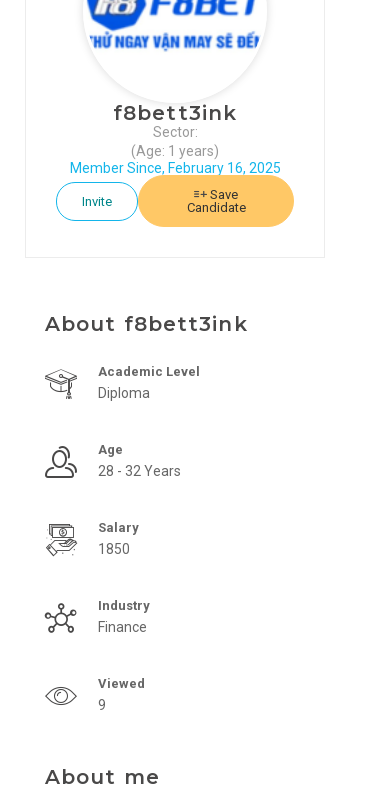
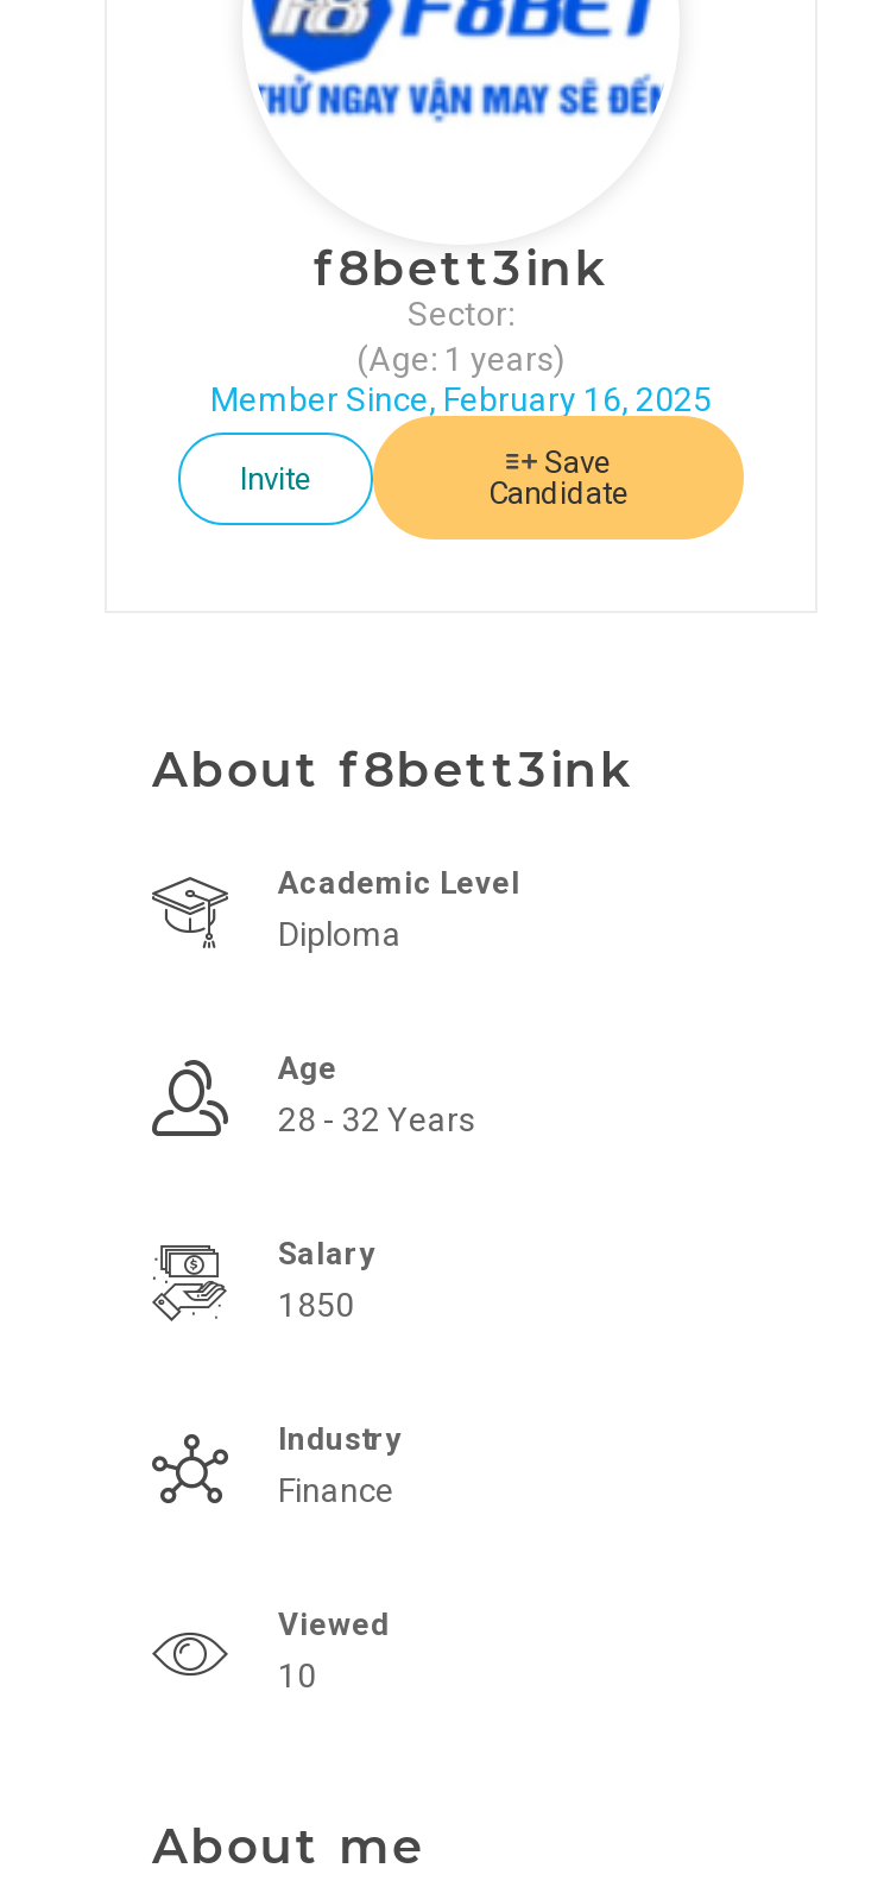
[98,697,106,713] 9 -> [278,1658,316,1696] 10

